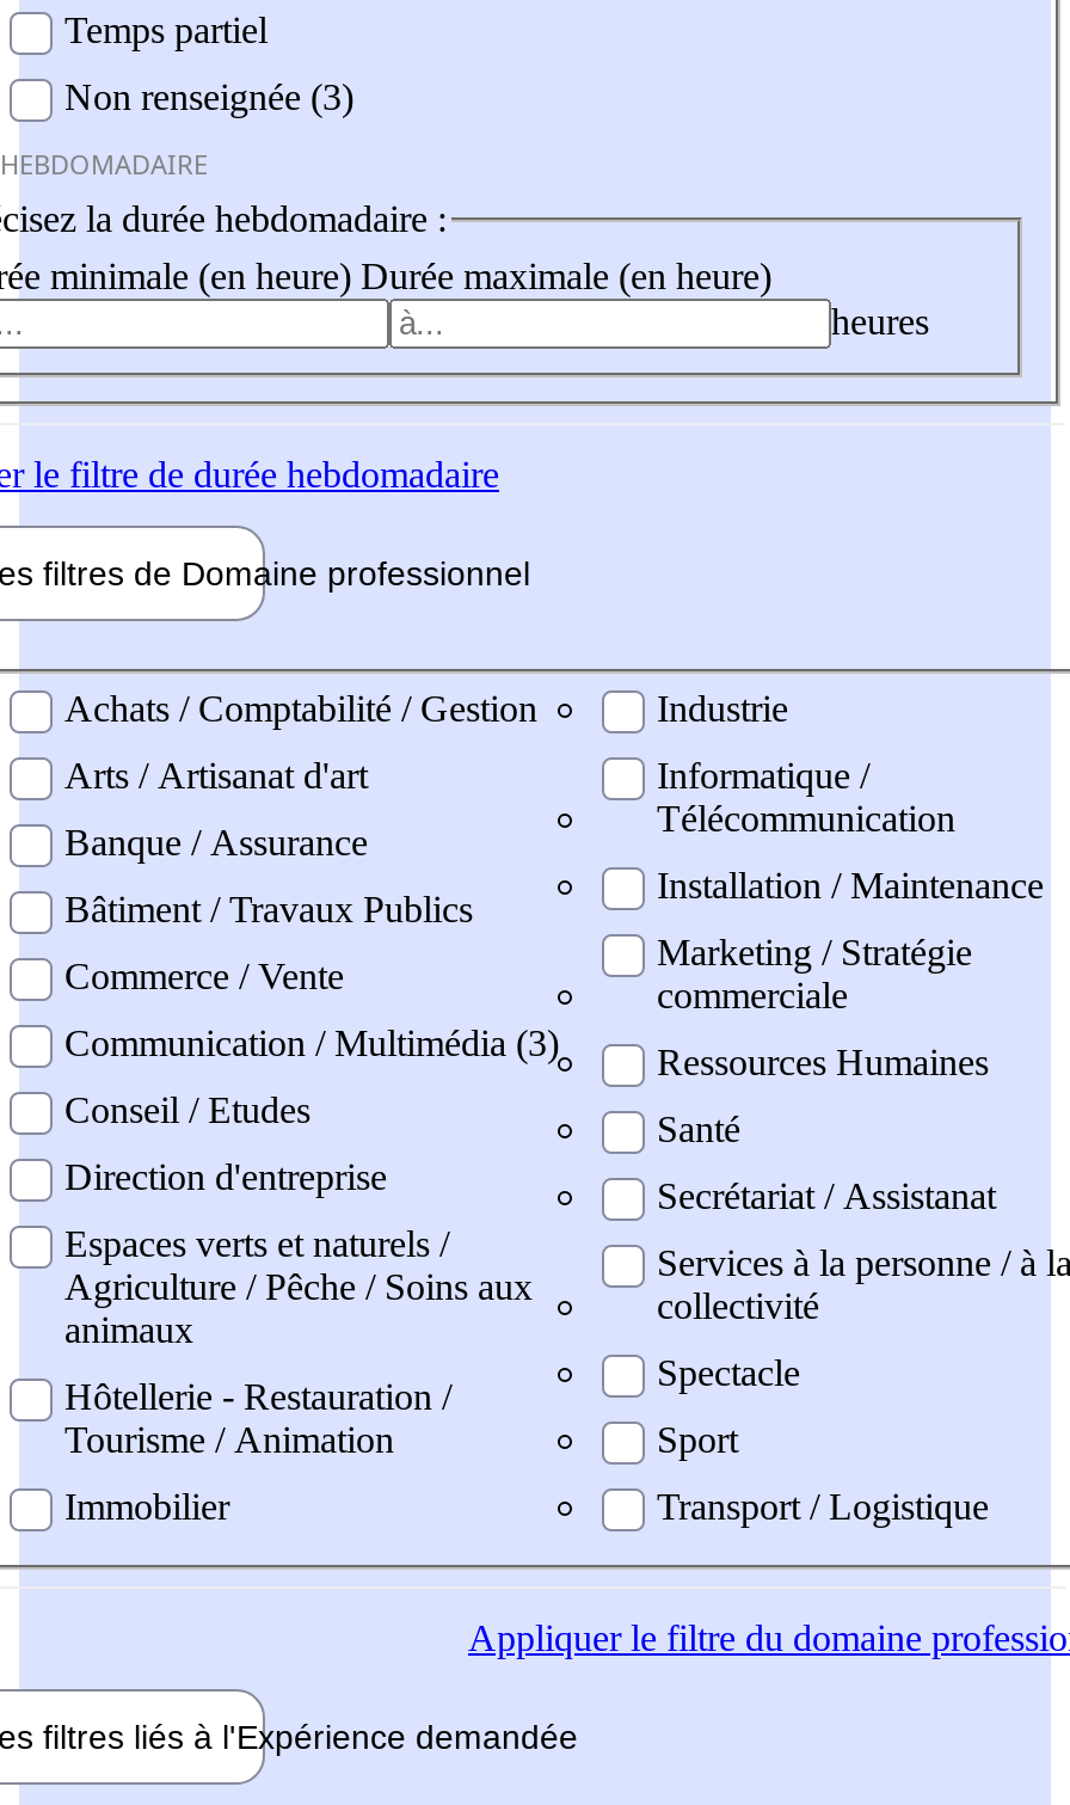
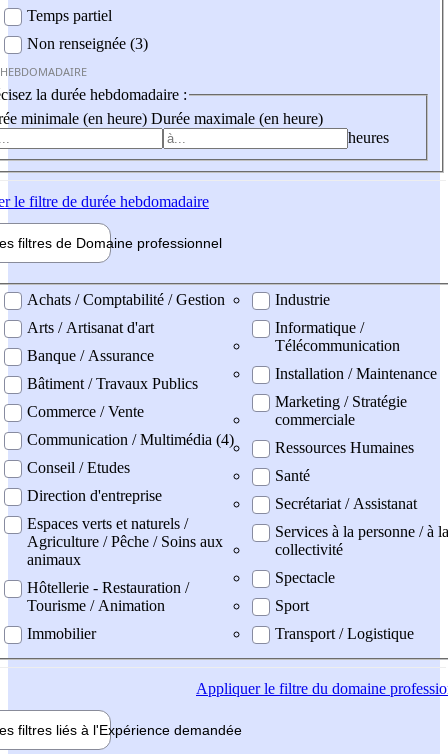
[64,1022,559,1062] Communication / Multimédia (3) -> [27,431,234,448] Communication / Multimédia (4)

